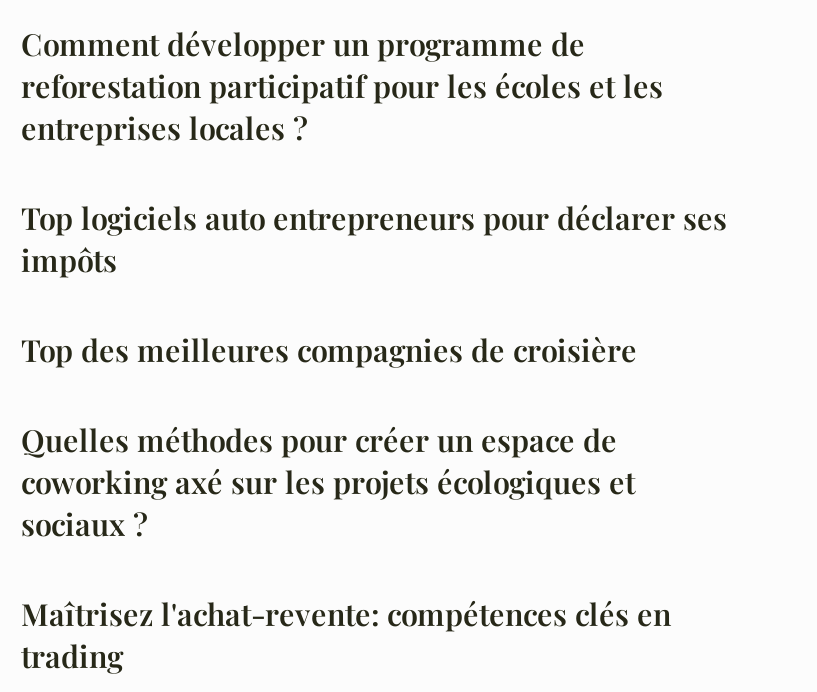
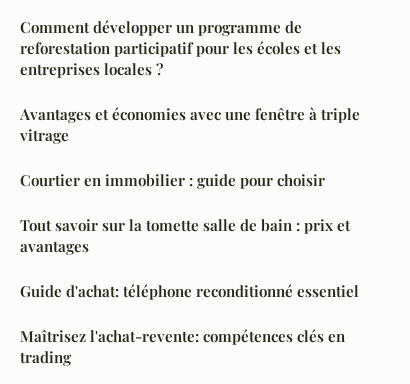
[21,198,727,544] Top logiciels auto entrepreneurs pour déclarer ses | impôts | Top des meilleures compagnies de croisière | Quelles méthodes pour créer un espace de | coworking axé sur les projets écologiques et | sociaux ? -> [20,104,360,301] Avantages et économies avec une fenêtre à triple | vitrage | Courtier en immobilier : guide pour choisir | Tout savoir sur la tomette salle de bain : prix et | avantages | Guide d'achat: téléphone reconditionné essentiel

